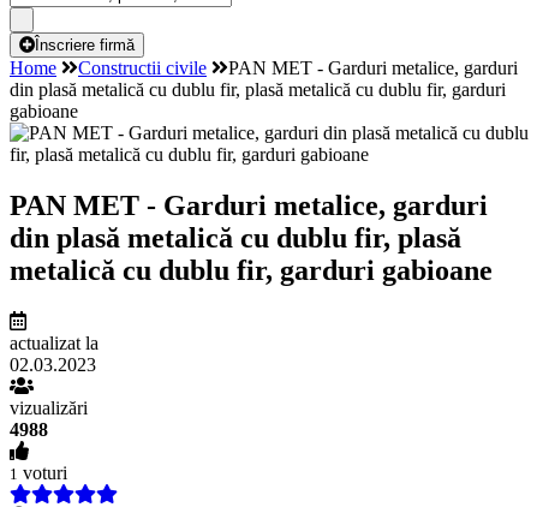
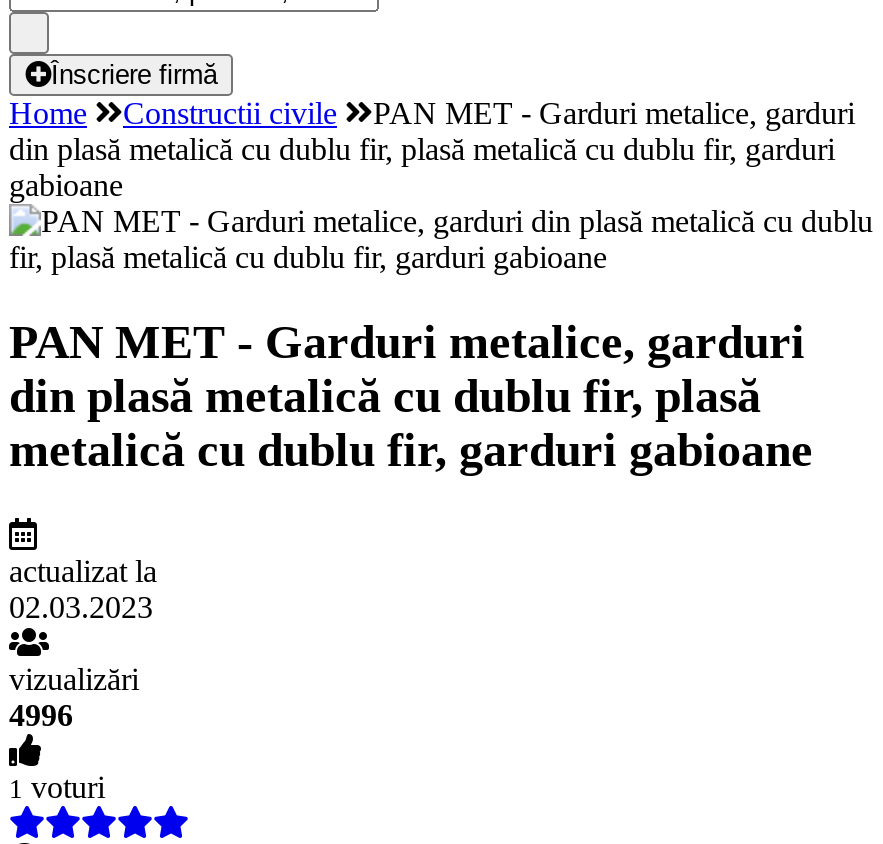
[10,419,48,439] 4988 -> [9,698,73,732] 4996

